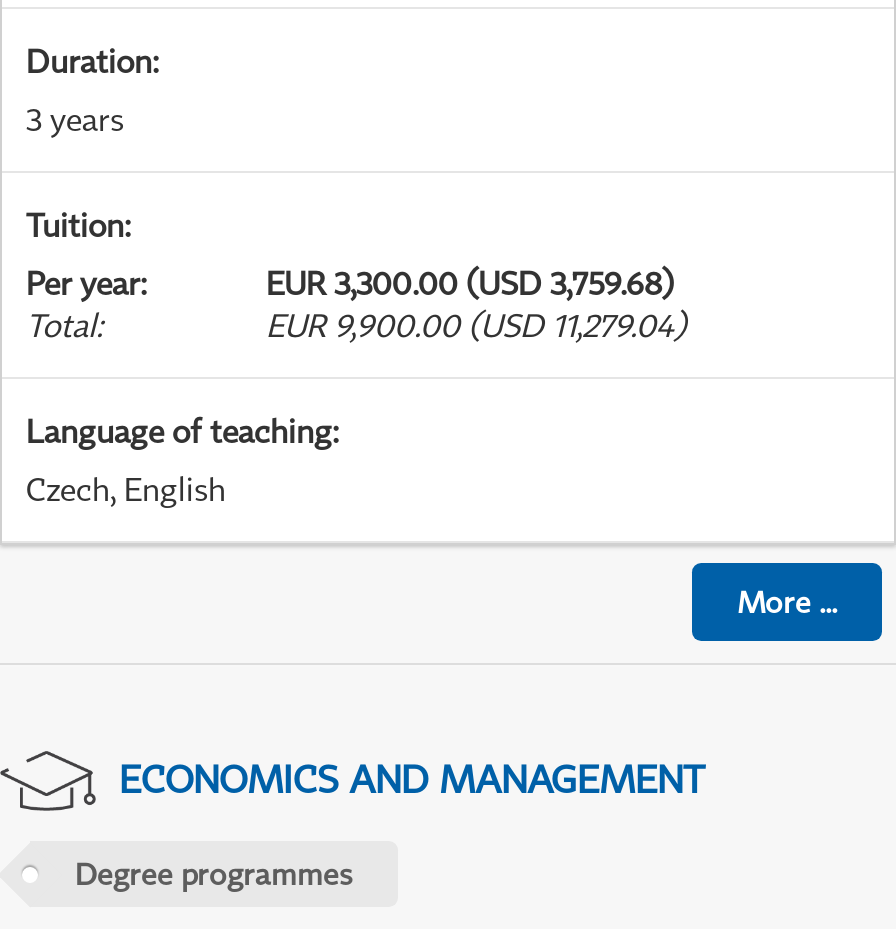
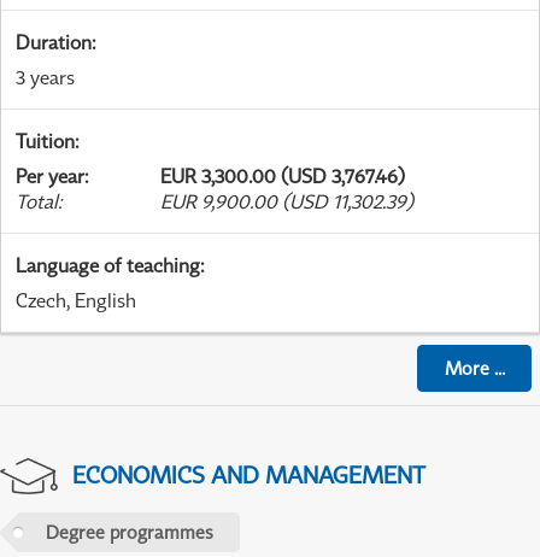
[266,263,674,303] EUR 3,300.00 (USD 3,759.68) -> [160,164,405,188] EUR 3,300.00 (USD 3,767.46)
[266,305,686,345] EUR 9,900.00 (USD 11,279.04) -> [160,189,413,214] EUR 9,900.00 (USD 11,302.39)

